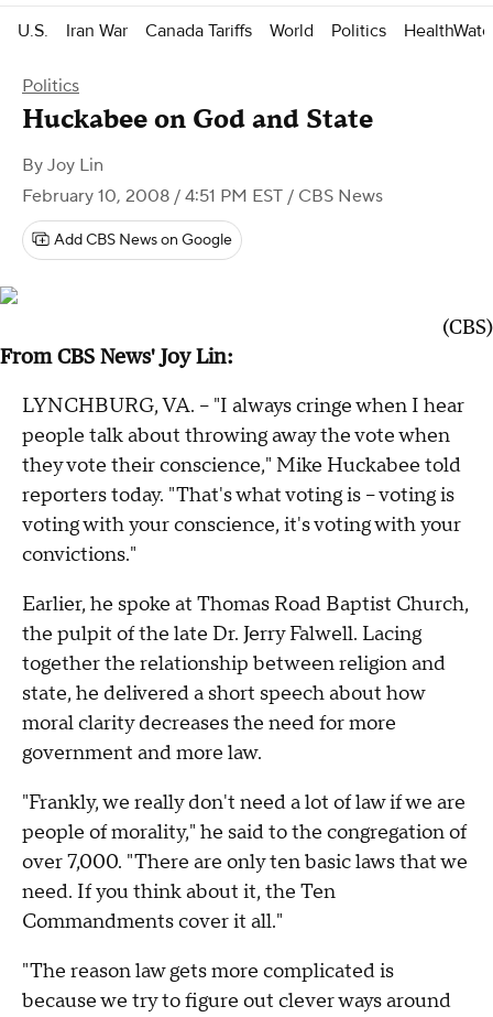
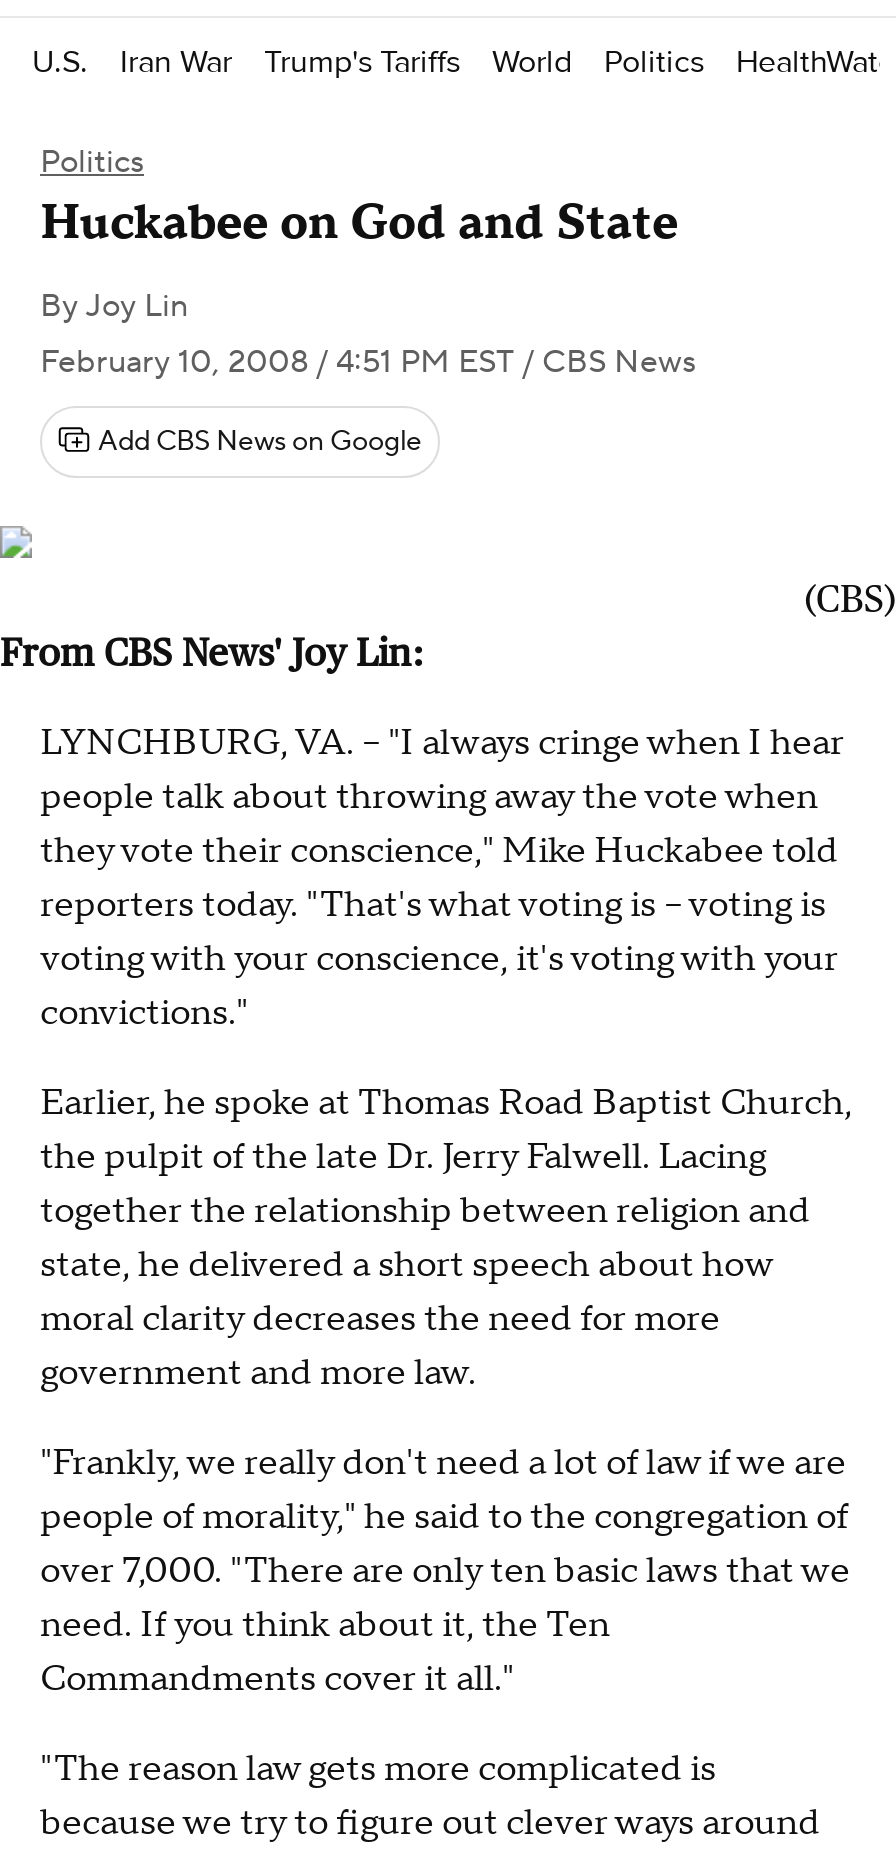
[145,19,252,41] Canada Tariffs -> [264,41,460,81] Trump's Tariffs

